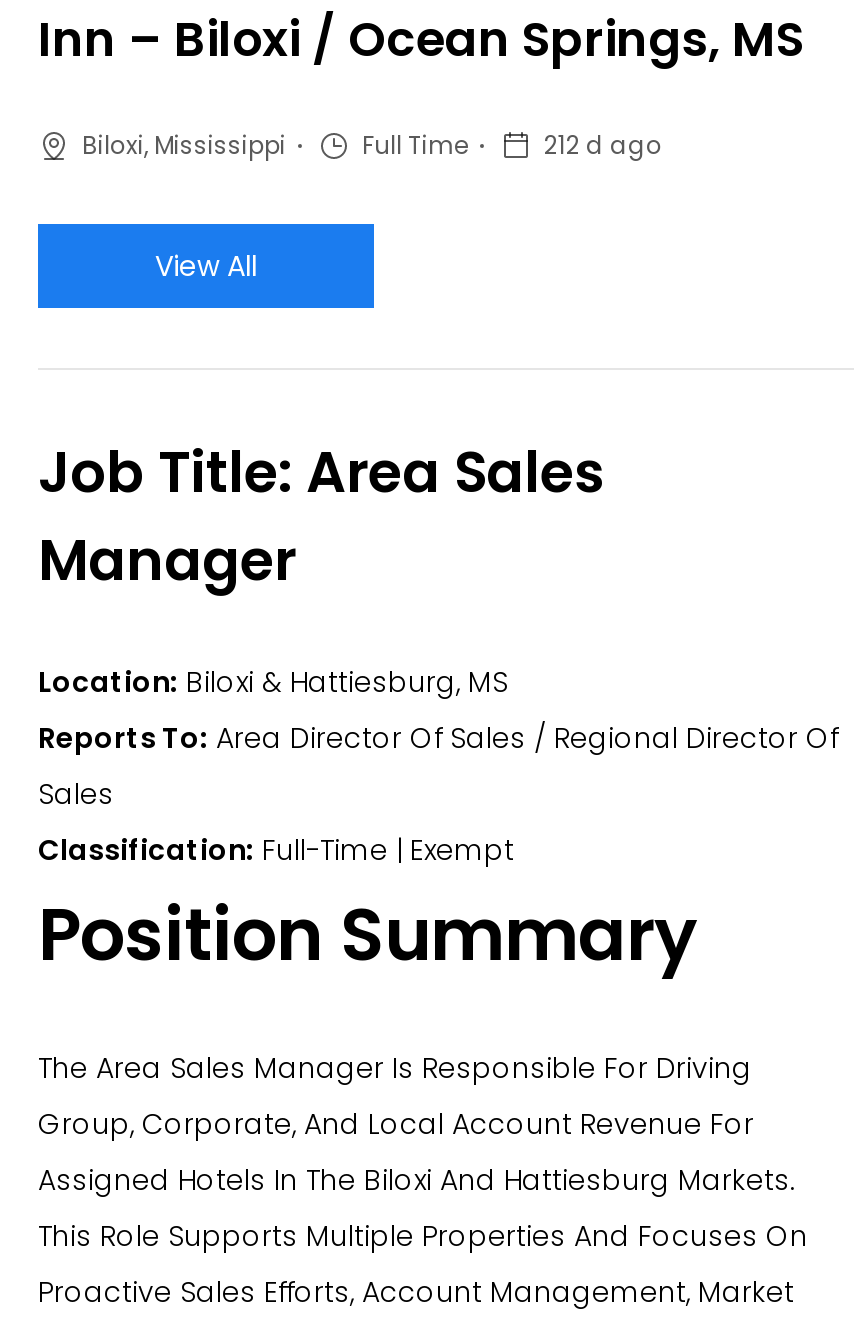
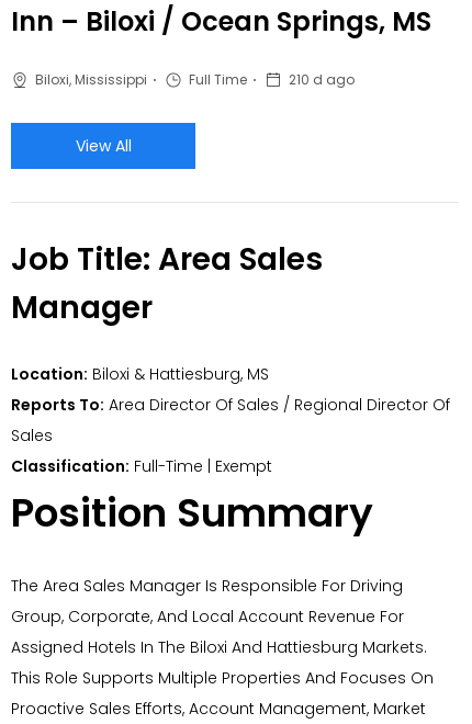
[544,128,662,162] 212 d ago -> [289,70,355,89] 210 d ago

